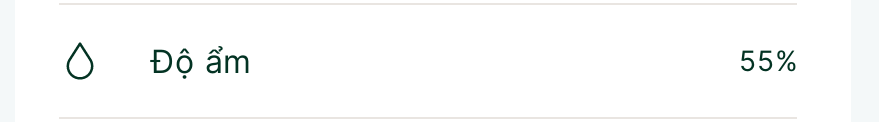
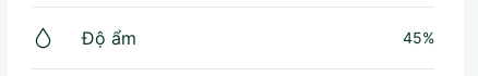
[739,43,797,77] 55% -> [403,28,434,47] 45%

